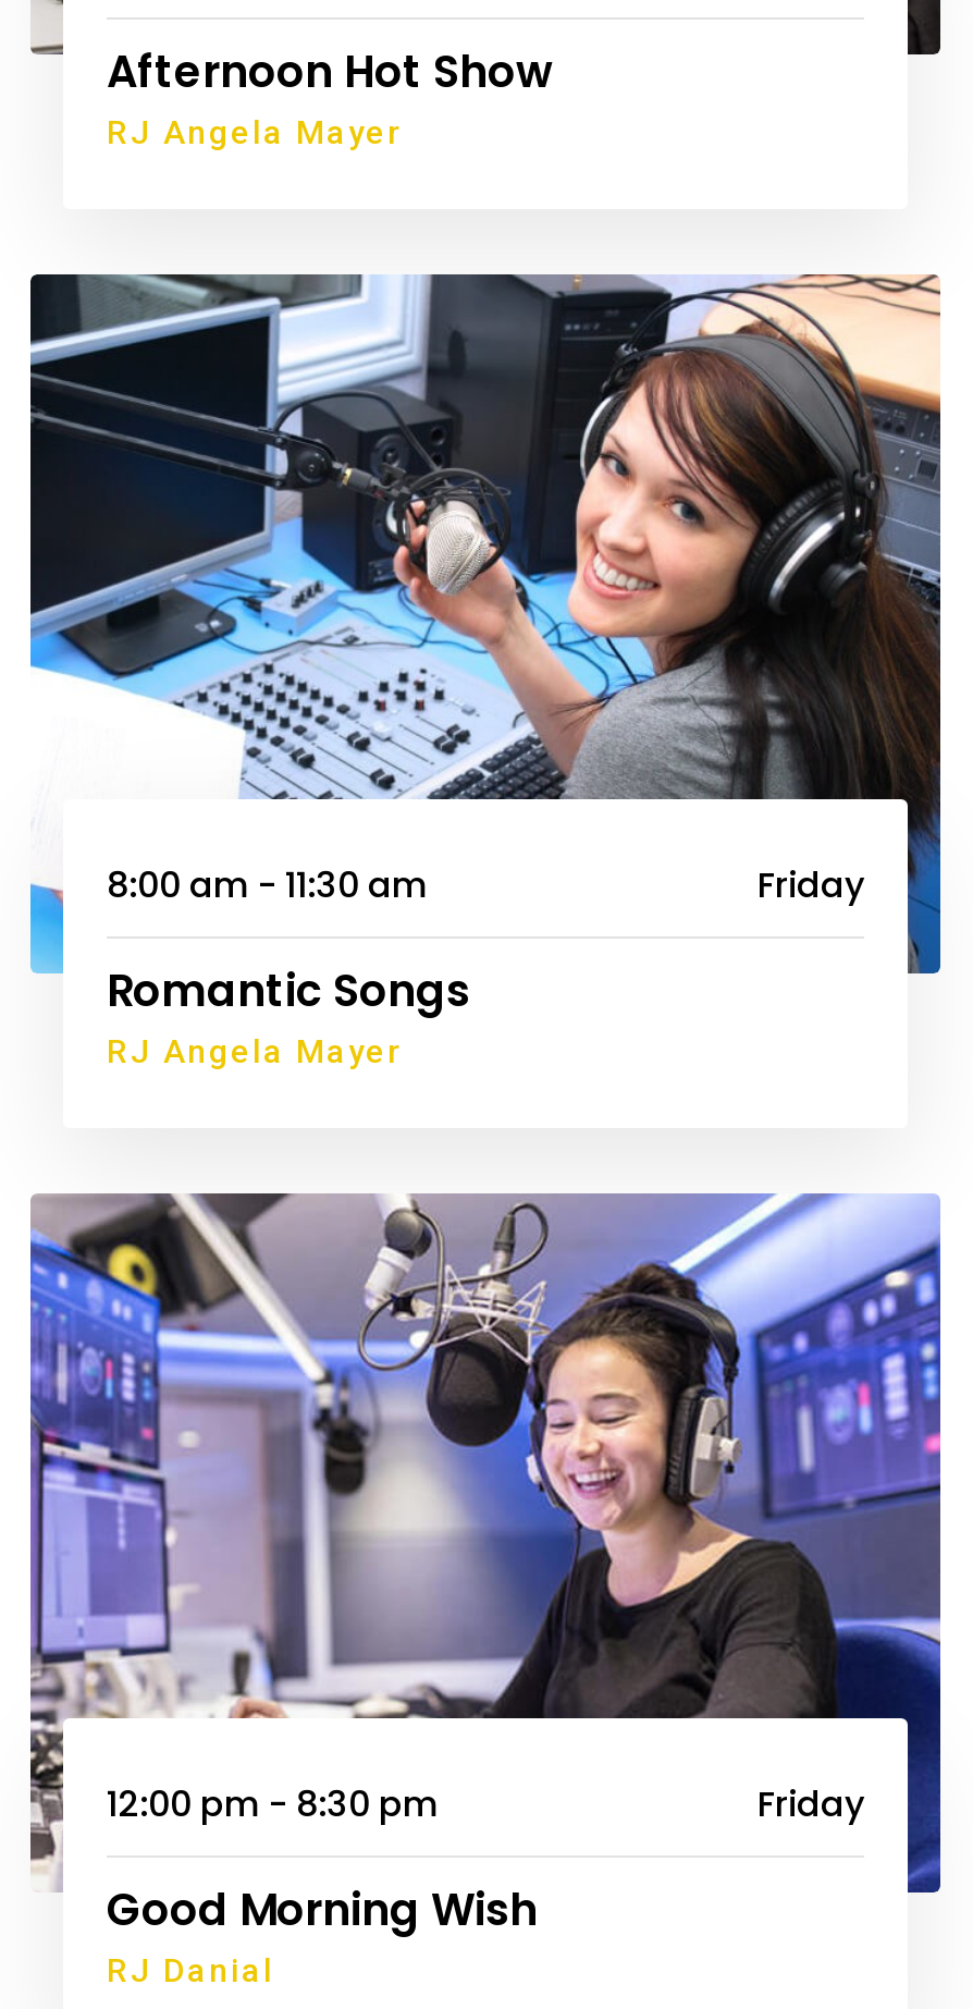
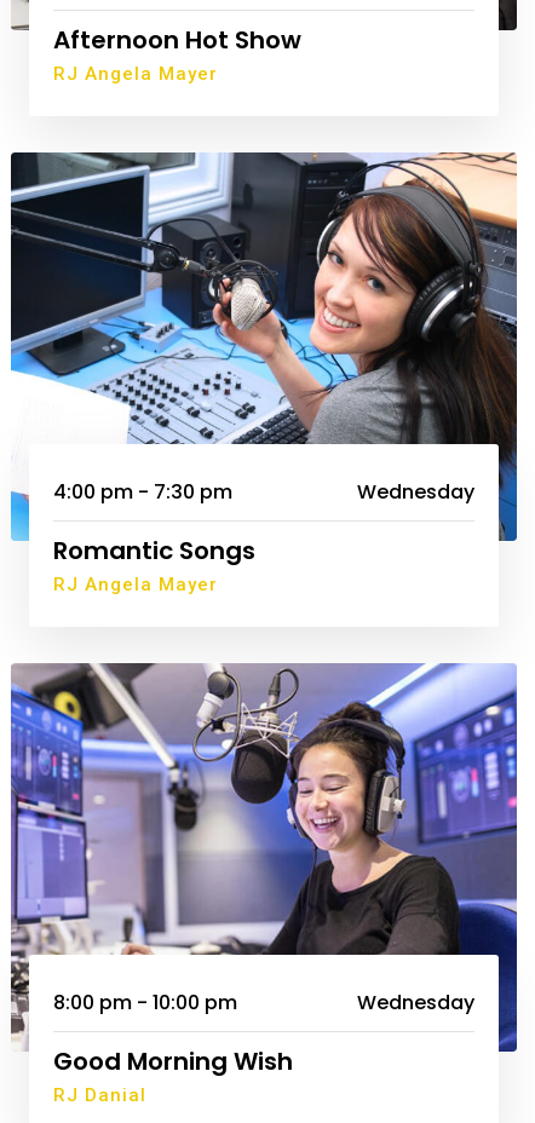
[107,860,864,910] 8:00 am - 11:30 am | Friday -> [53,478,474,506] 4:00 pm - 7:30 pm | Wednesday
[107,1779,864,1829] 12:00 pm - 8:30 pm | Friday -> [53,989,474,1016] 8:00 pm - 10:00 pm | Wednesday

